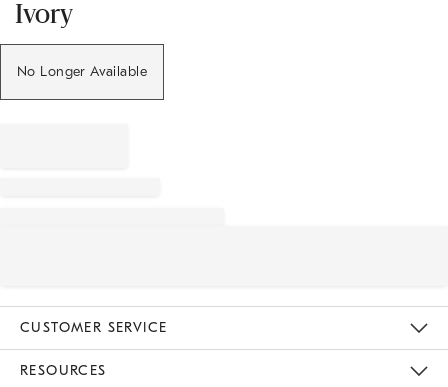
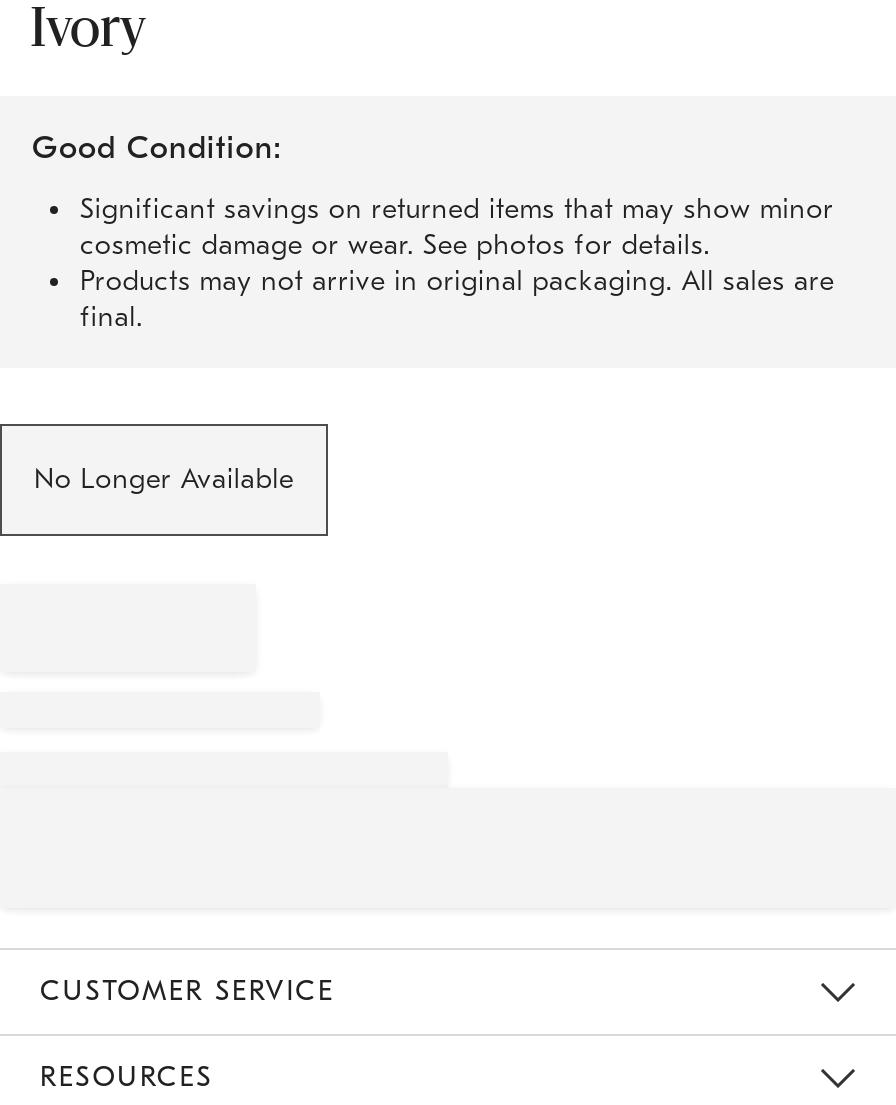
none -> [32,130,834,334] Good Condition: | Significant savings on returned items that may show minor | cosmetic damage or wear. See photos for details. | Products may not arrive in original packaging. All sales are | final.

